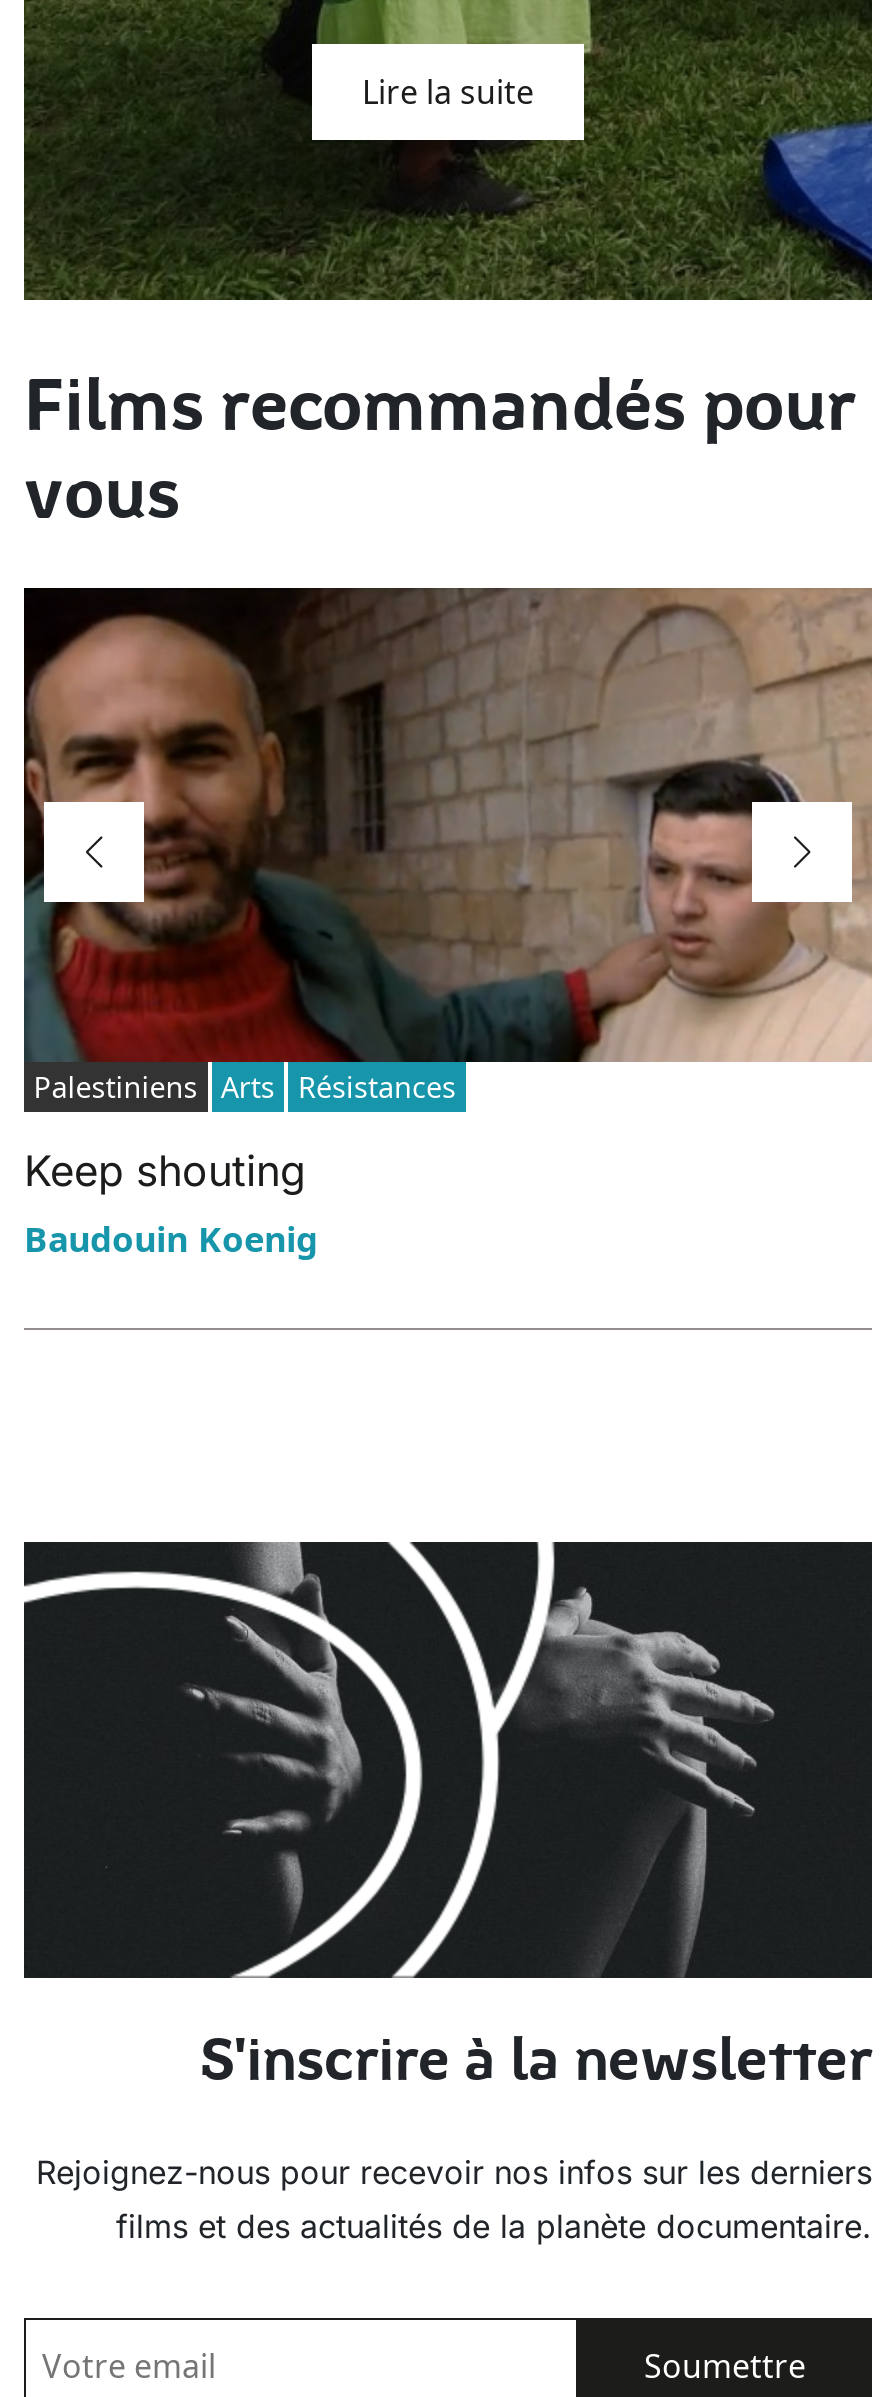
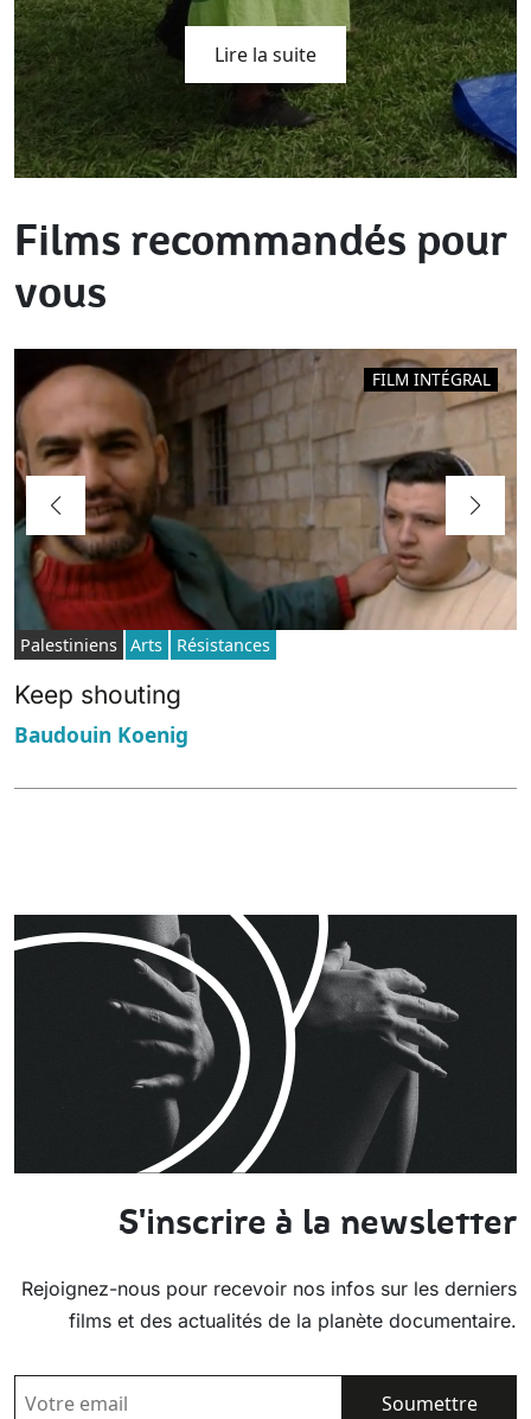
none -> [372,368,490,390] FILM INTÉGRAL

